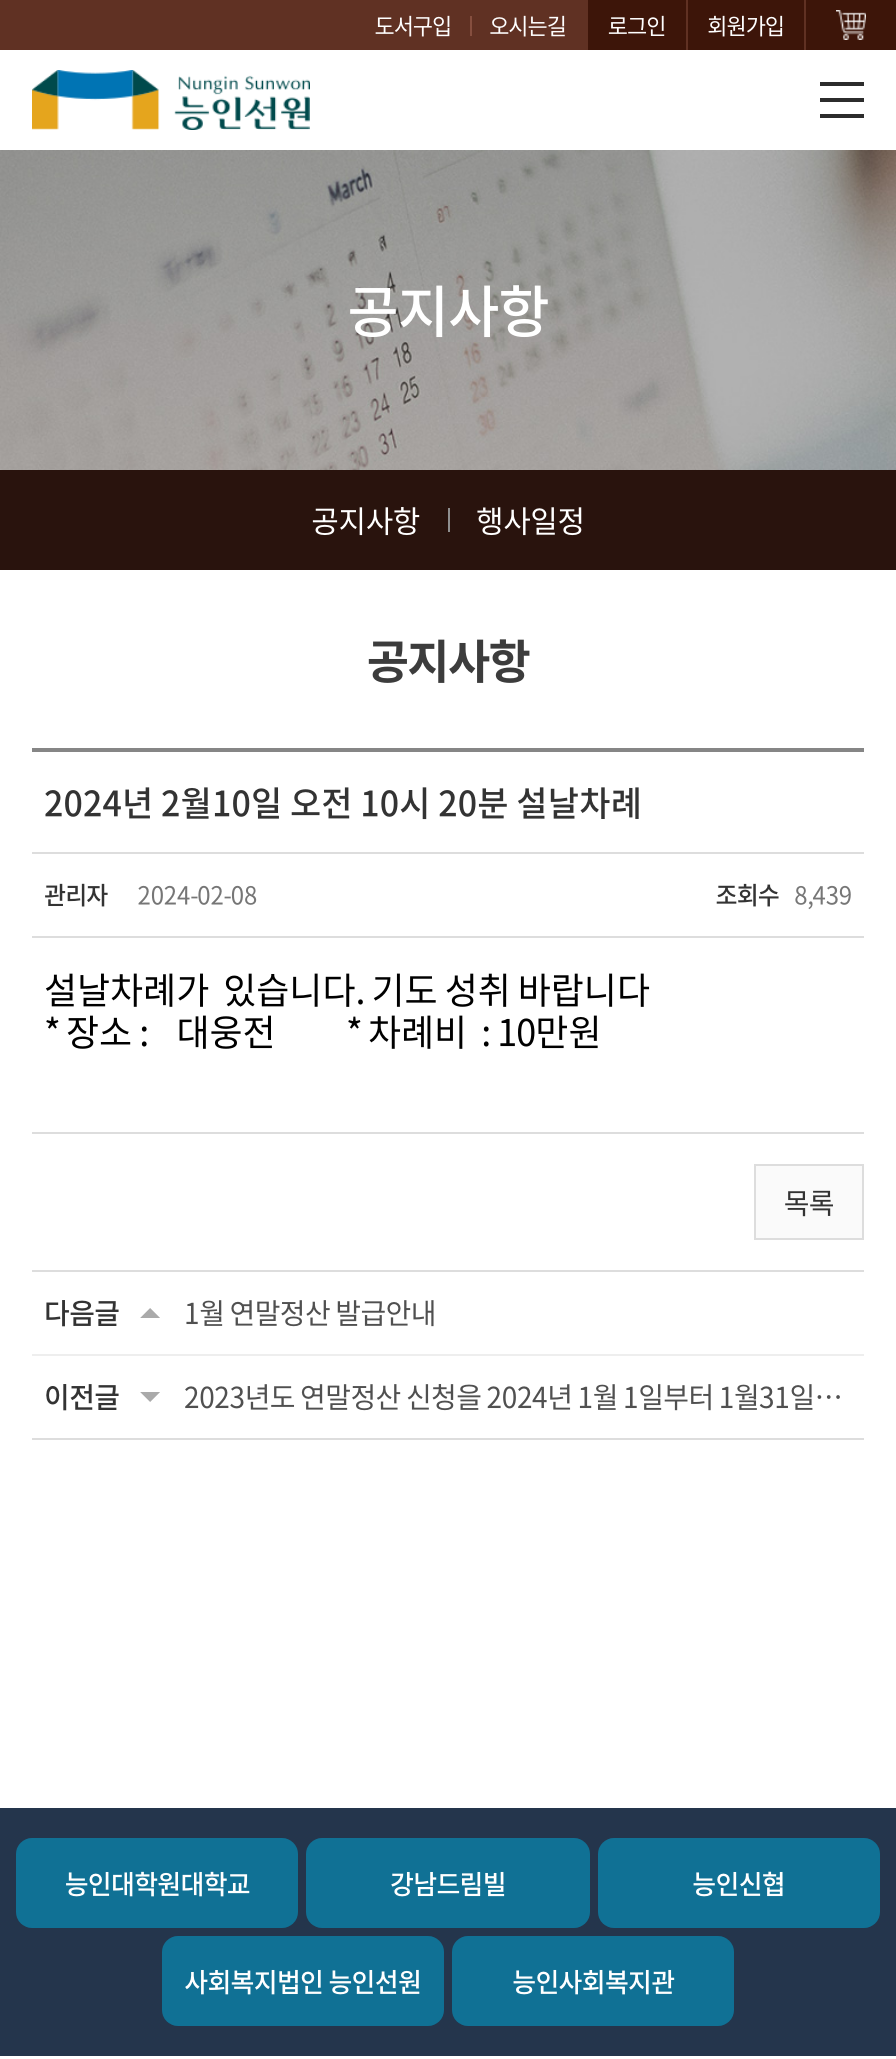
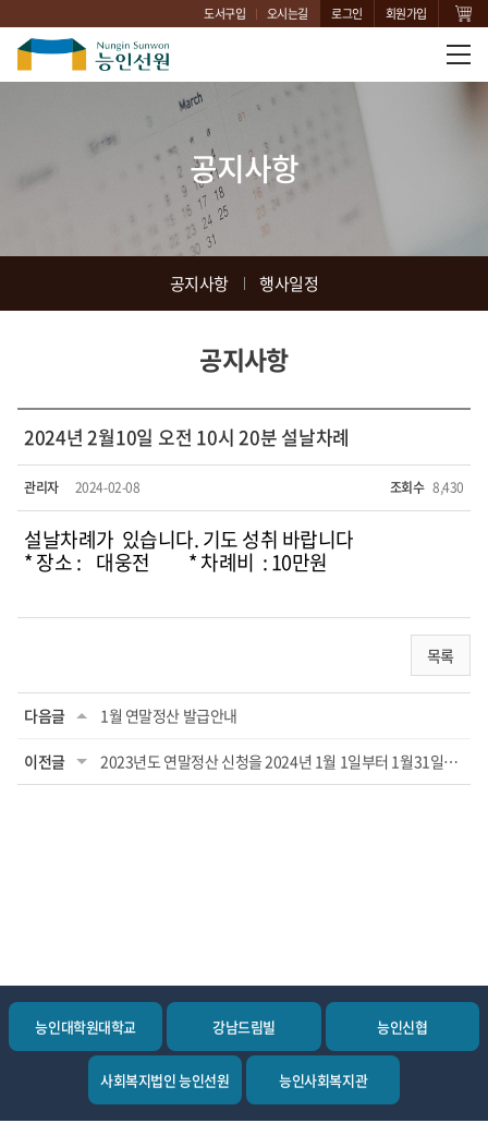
[716,876,852,912] 조회수 8,439 -> [390,478,464,497] 조회수 8,430

